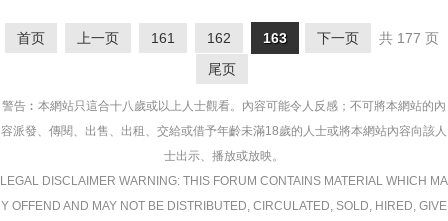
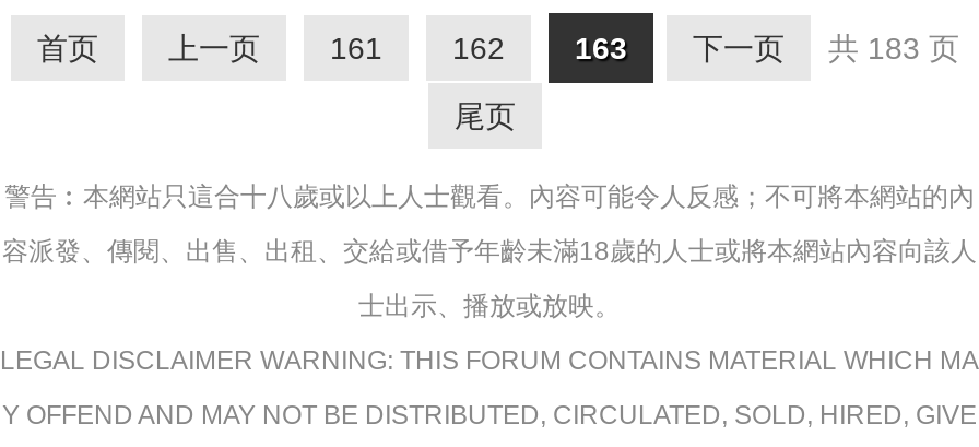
[17,30,443,46] 首页 上一页 161 162 163 下一页 共 177 页 -> [37,31,968,66] 首页 上一页 161 162 163 下一页 共 183 页

